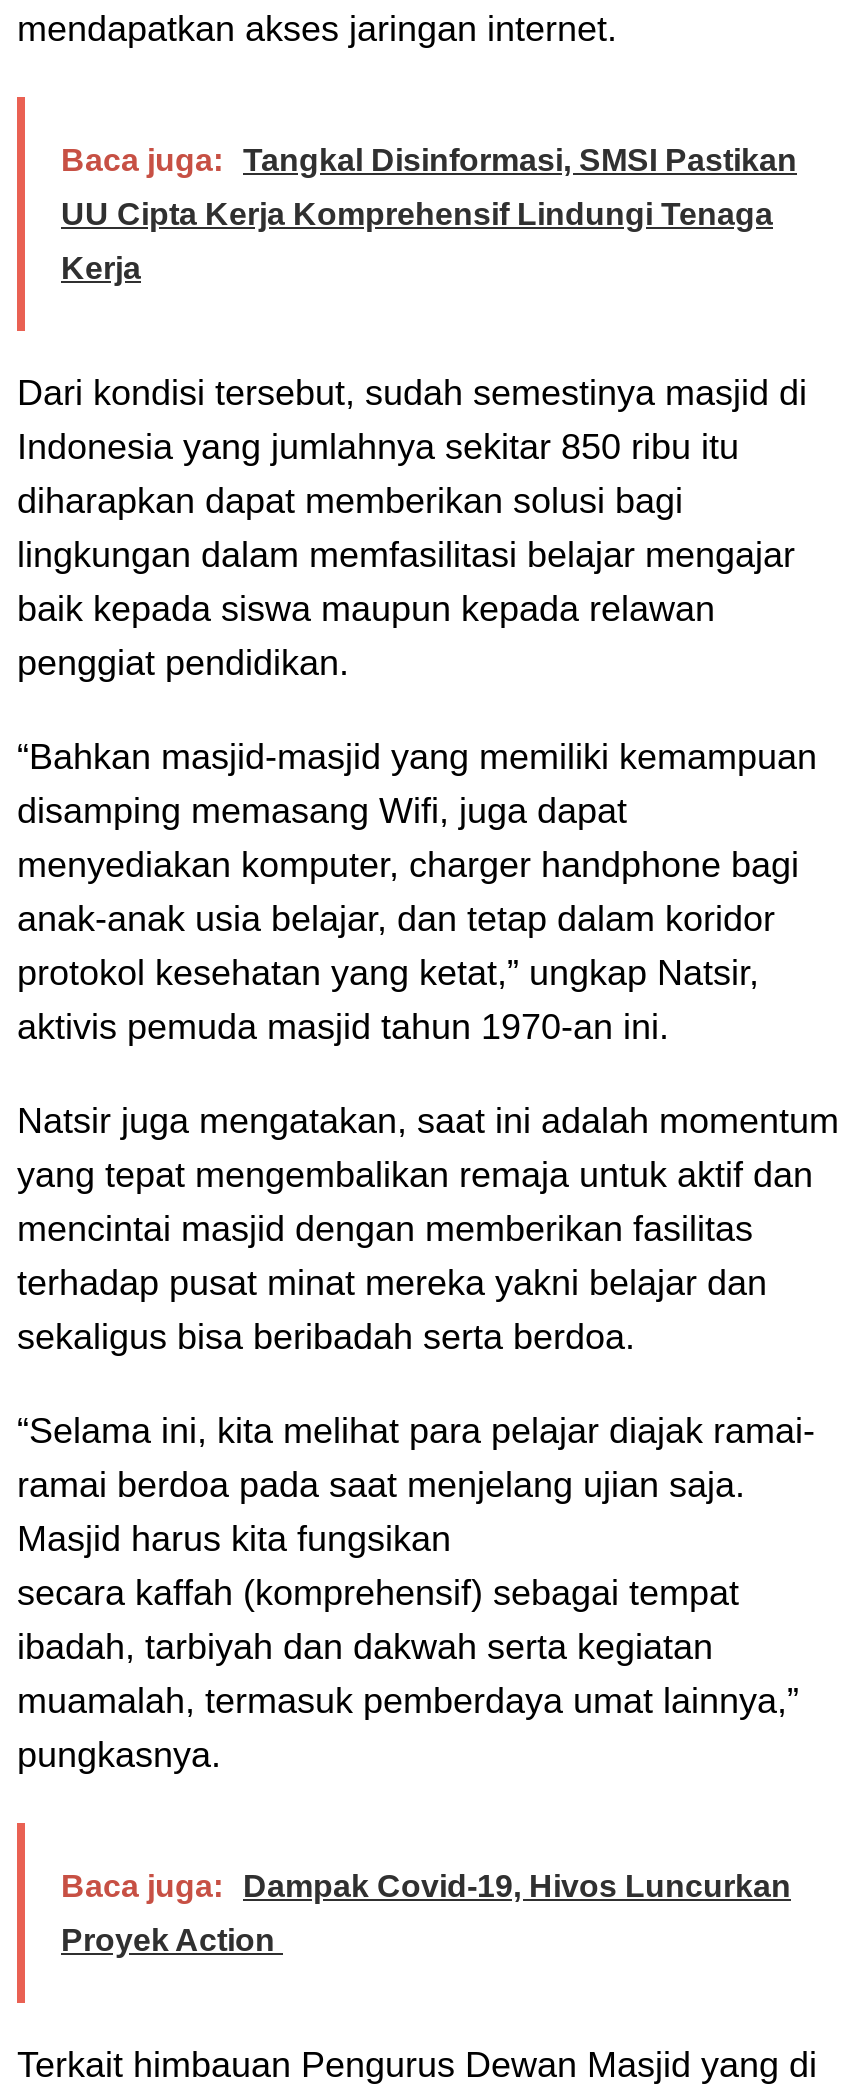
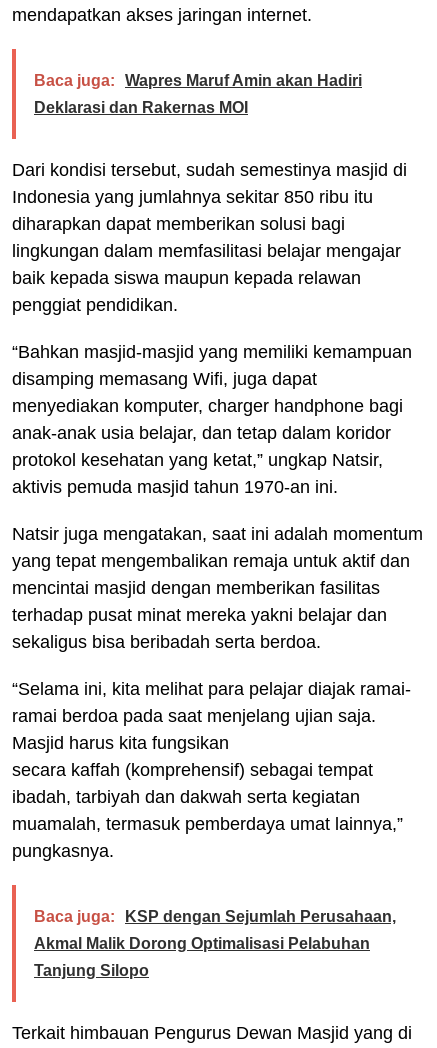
[61,143,797,285] Baca juga: Tangkal Disinformasi, SMSI Pastikan | UU Cipta Kerja Komprehensif Lindungi Tenaga | Kerja -> [34,72,362,116] Baca juga: Wapres Maruf Amin akan Hadiri | Deklarasi dan Rakernas MOI
moved [17,373,839,1775] -> [12,160,423,861]: Dari kondisi tersebut, sudah semestinya masjid di | Indonesia yang jumlahnya sekitar 850 ribu itu | diharapkan dapat memberikan solusi bagi | ... | muamalah, termasuk pemberdaya umat lainnya,” | pungkasnya.
[61,1869,791,1957] Baca juga: Dampak Covid-19, Hivos Luncurkan | Proyek Action -> [34,908,396,979] Baca juga: KSP dengan Sejumlah Perusahaan, | Akmal Malik Dorong Optimalisasi Pelabuhan | Tanjung Silopo

